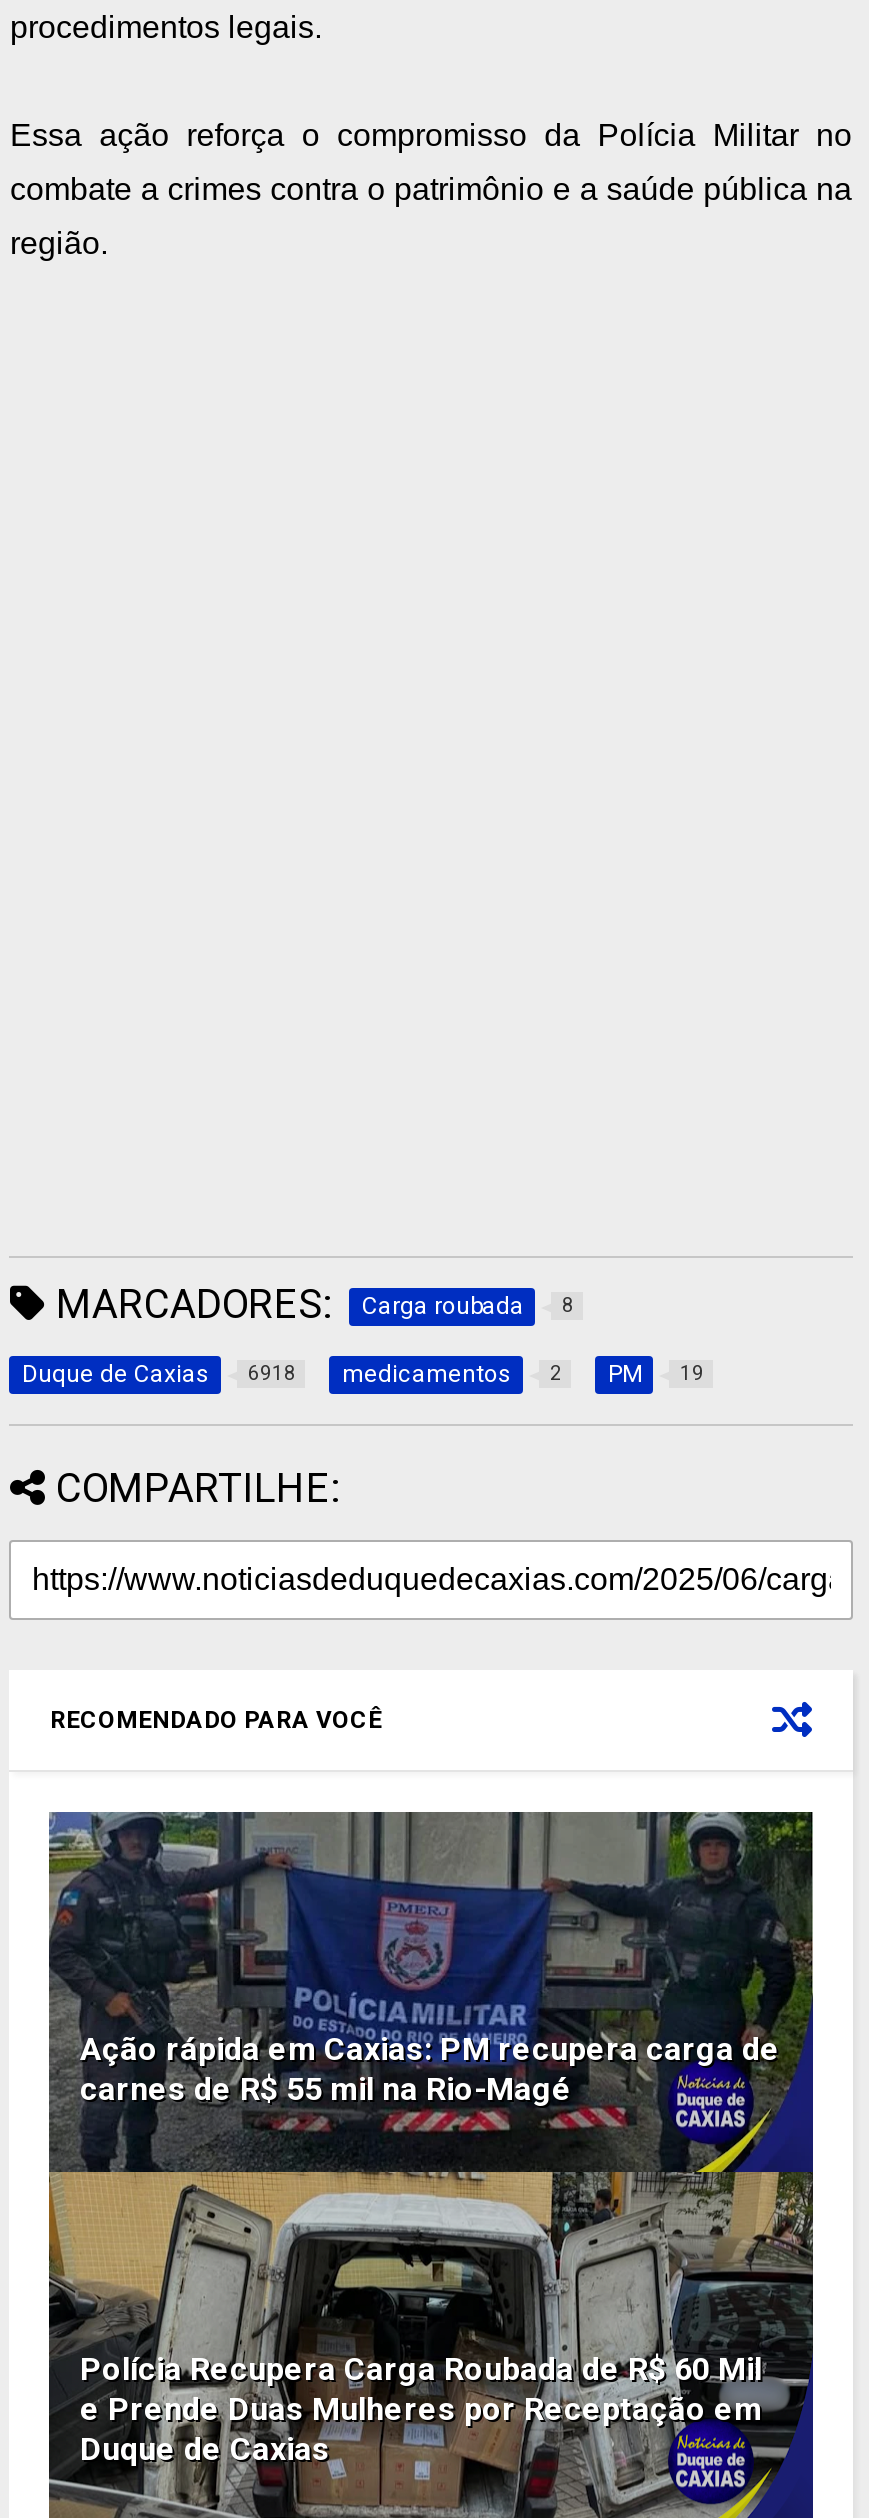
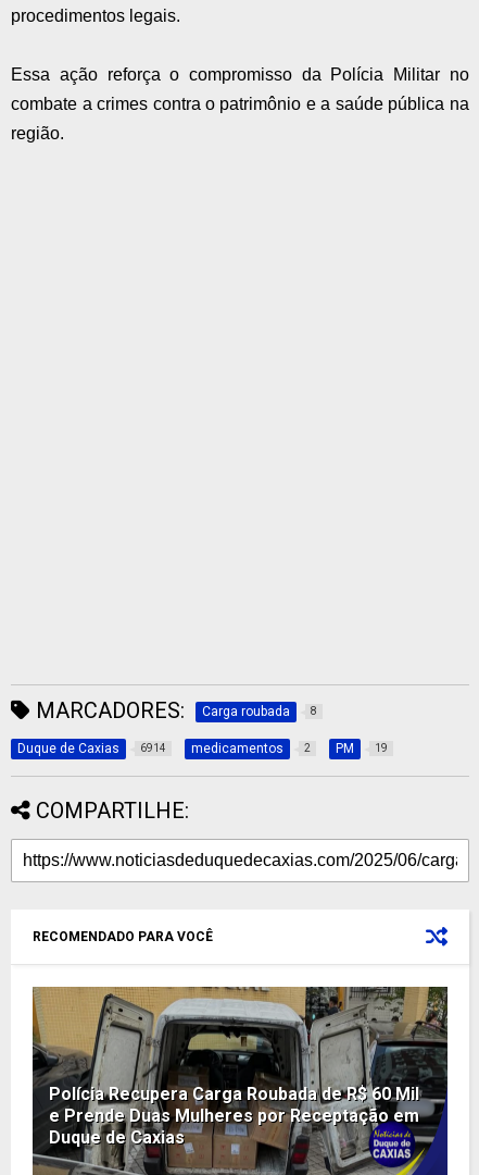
[22,1360,296,1388] Duque de Caxias 6918 -> [18,741,167,756] Duque de Caxias 6914
[49,1810,813,2174] [image] | Ação rápida em Caxias: PM recupera carga de | carnes de R$ 55 mil na Rio-Magé -> none

